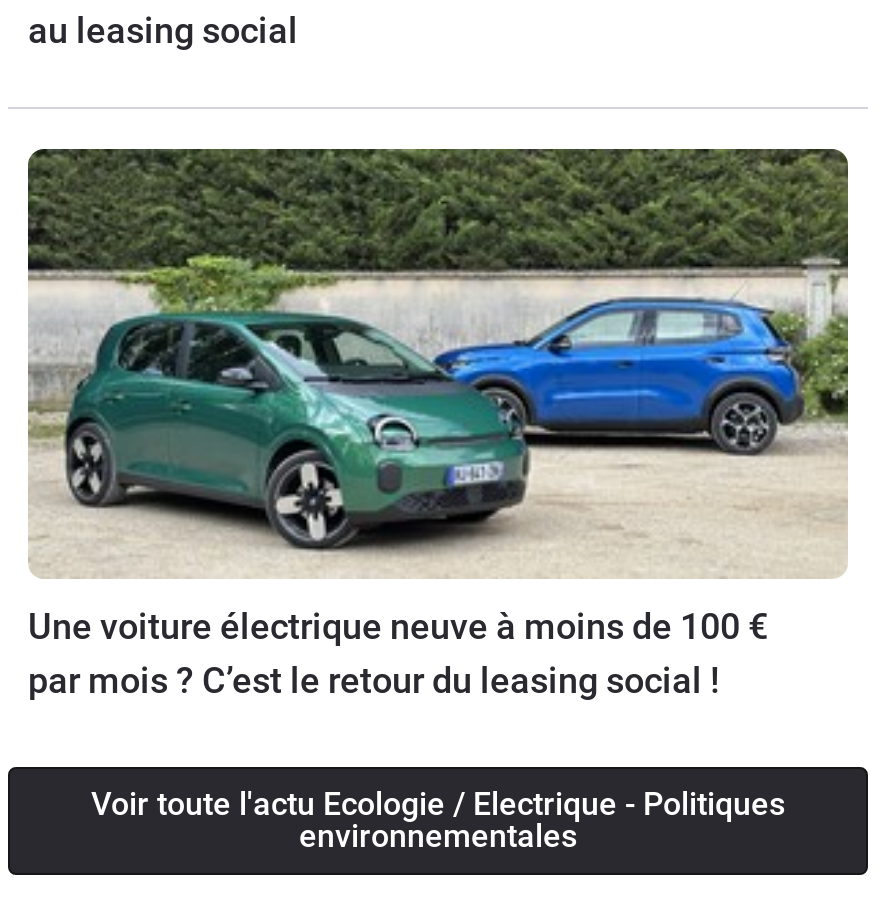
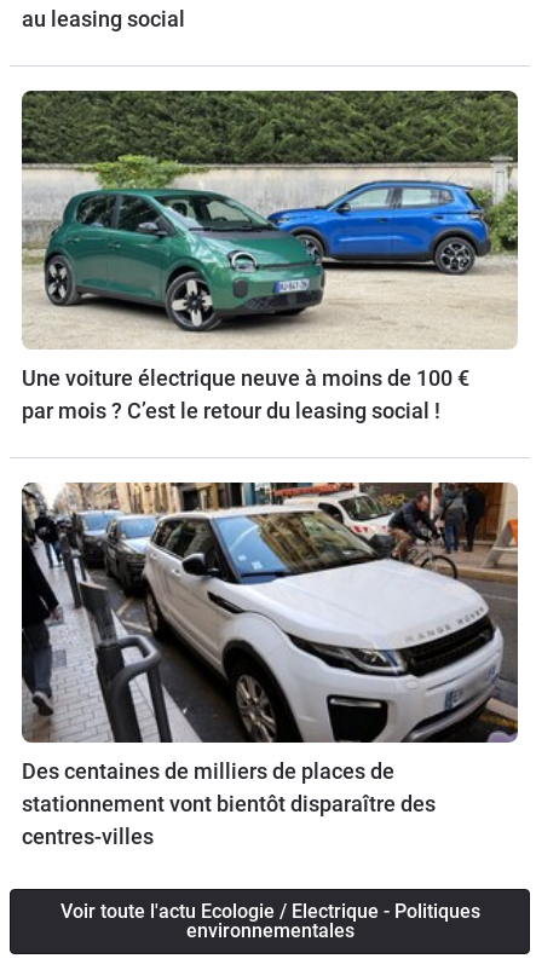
none -> [21,481,519,849] [image] | Des centaines de milliers de places de | stationnement vont bientôt disparaître des | centres-villes

